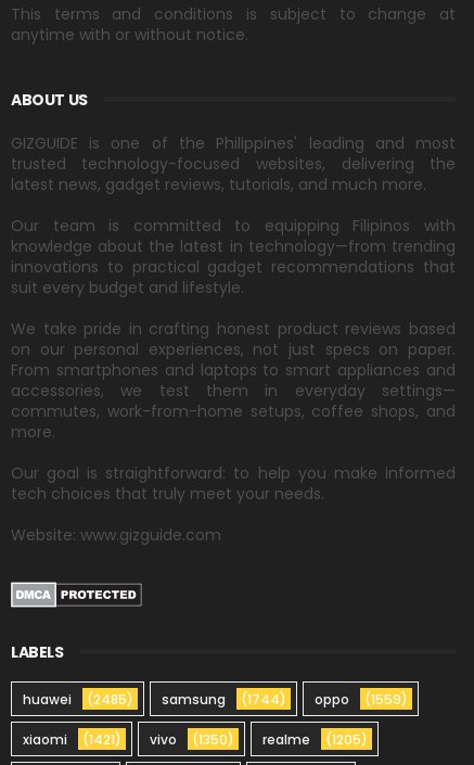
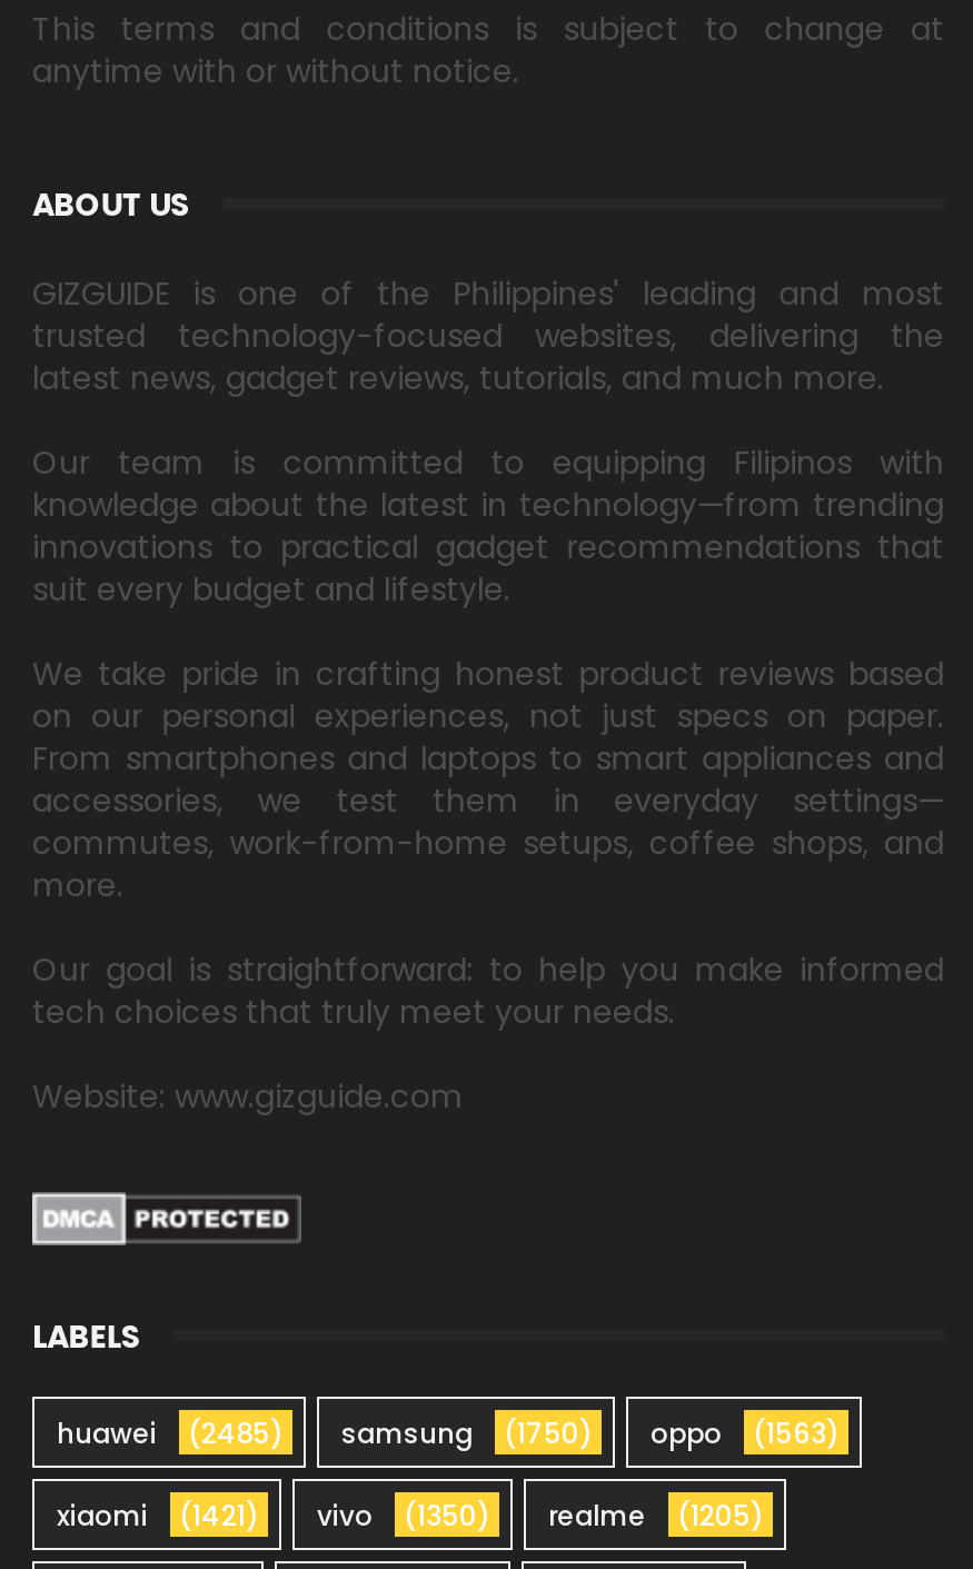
[241,690,286,708] (1744) -> [504,1414,593,1452] (1750)
[364,690,408,708] (1559) -> [753,1414,840,1452] (1563)

